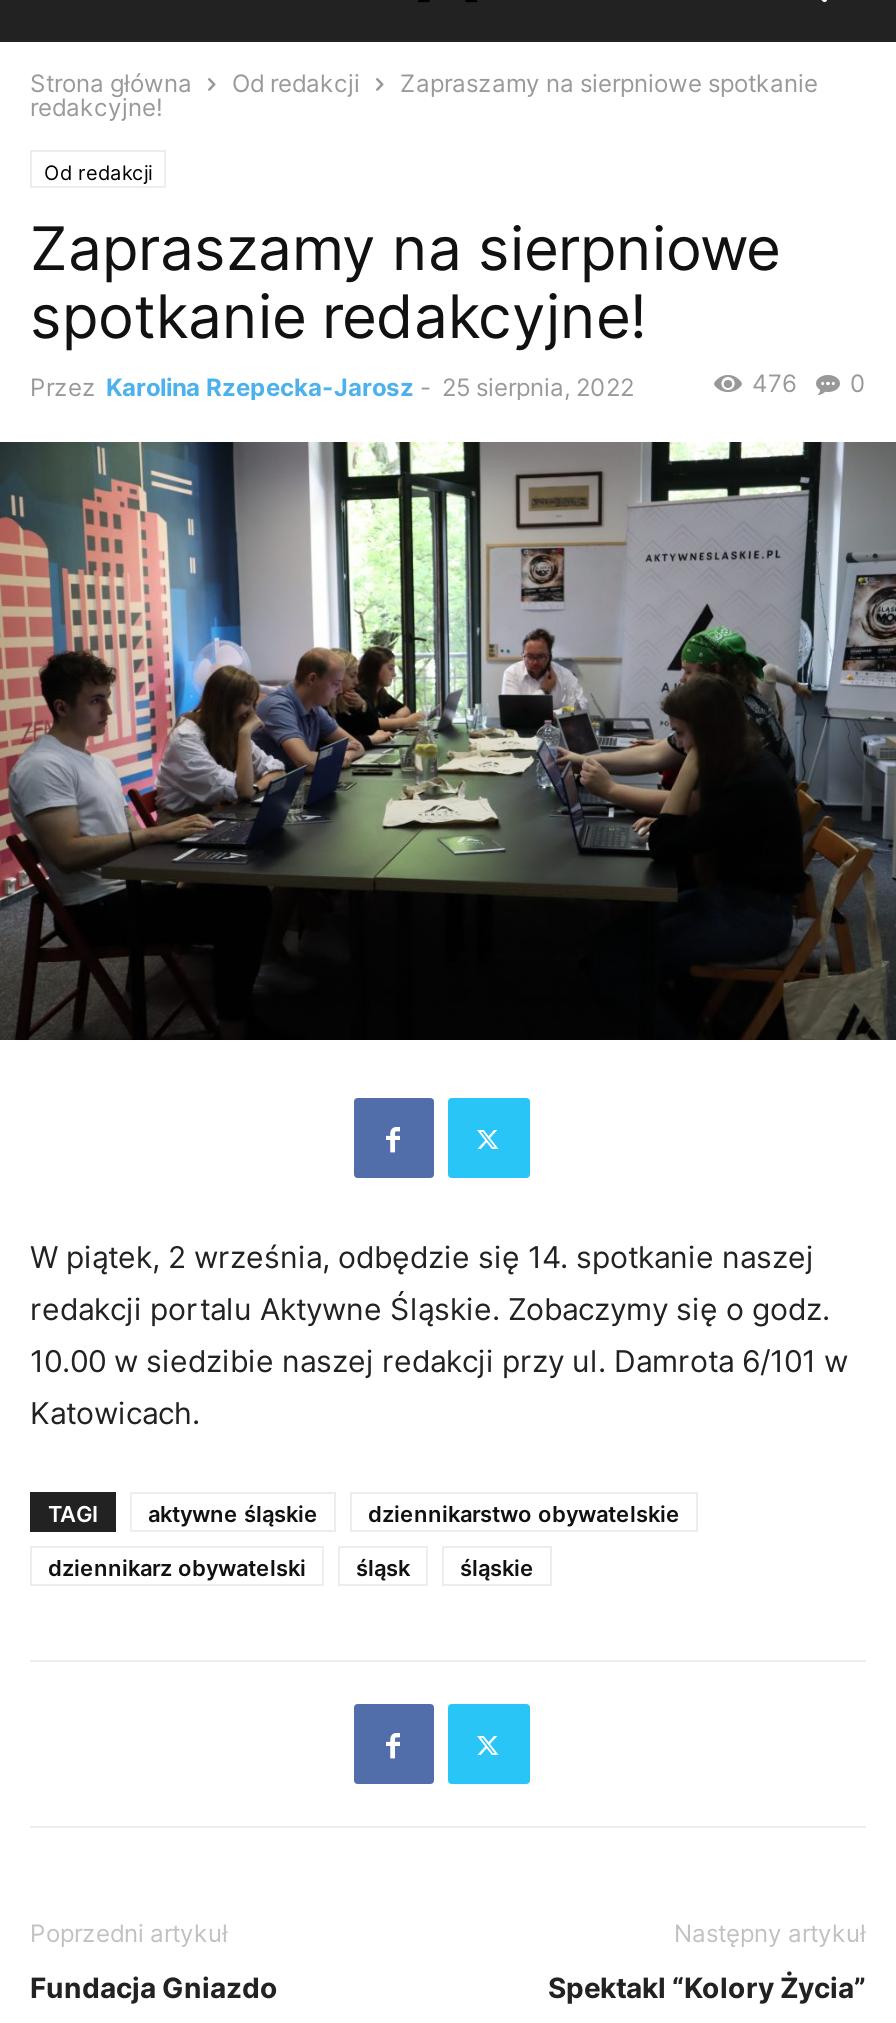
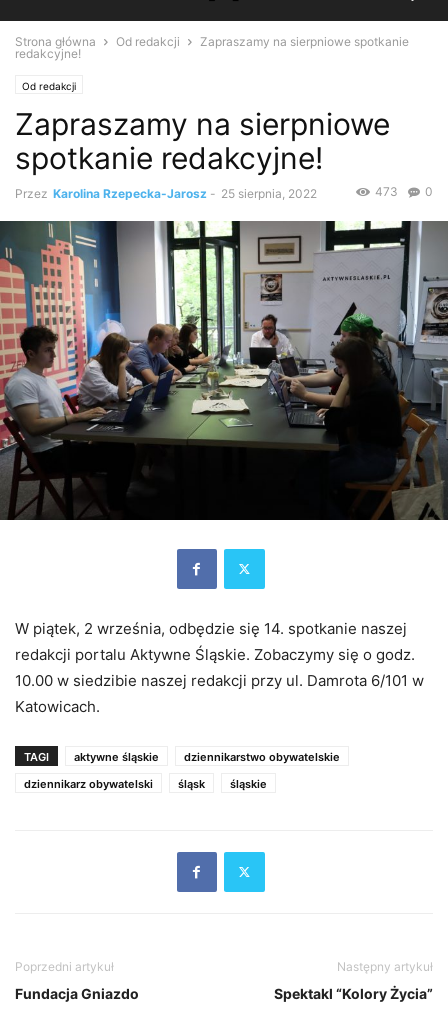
[752,368,866,398] 476 0 -> [375,184,433,199] 473 0

